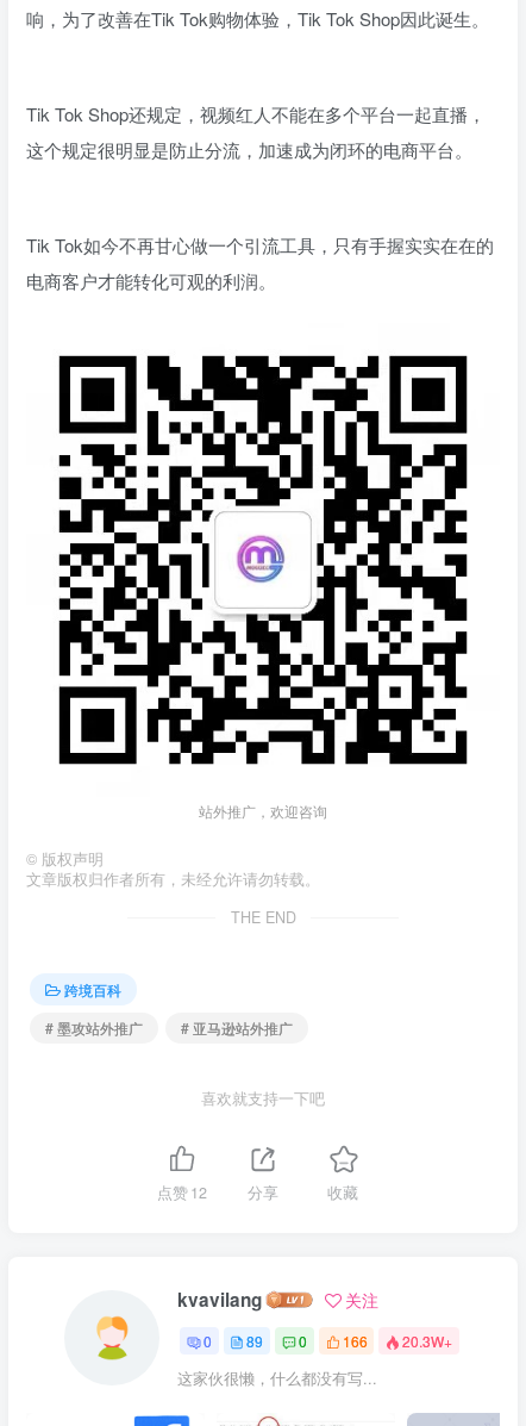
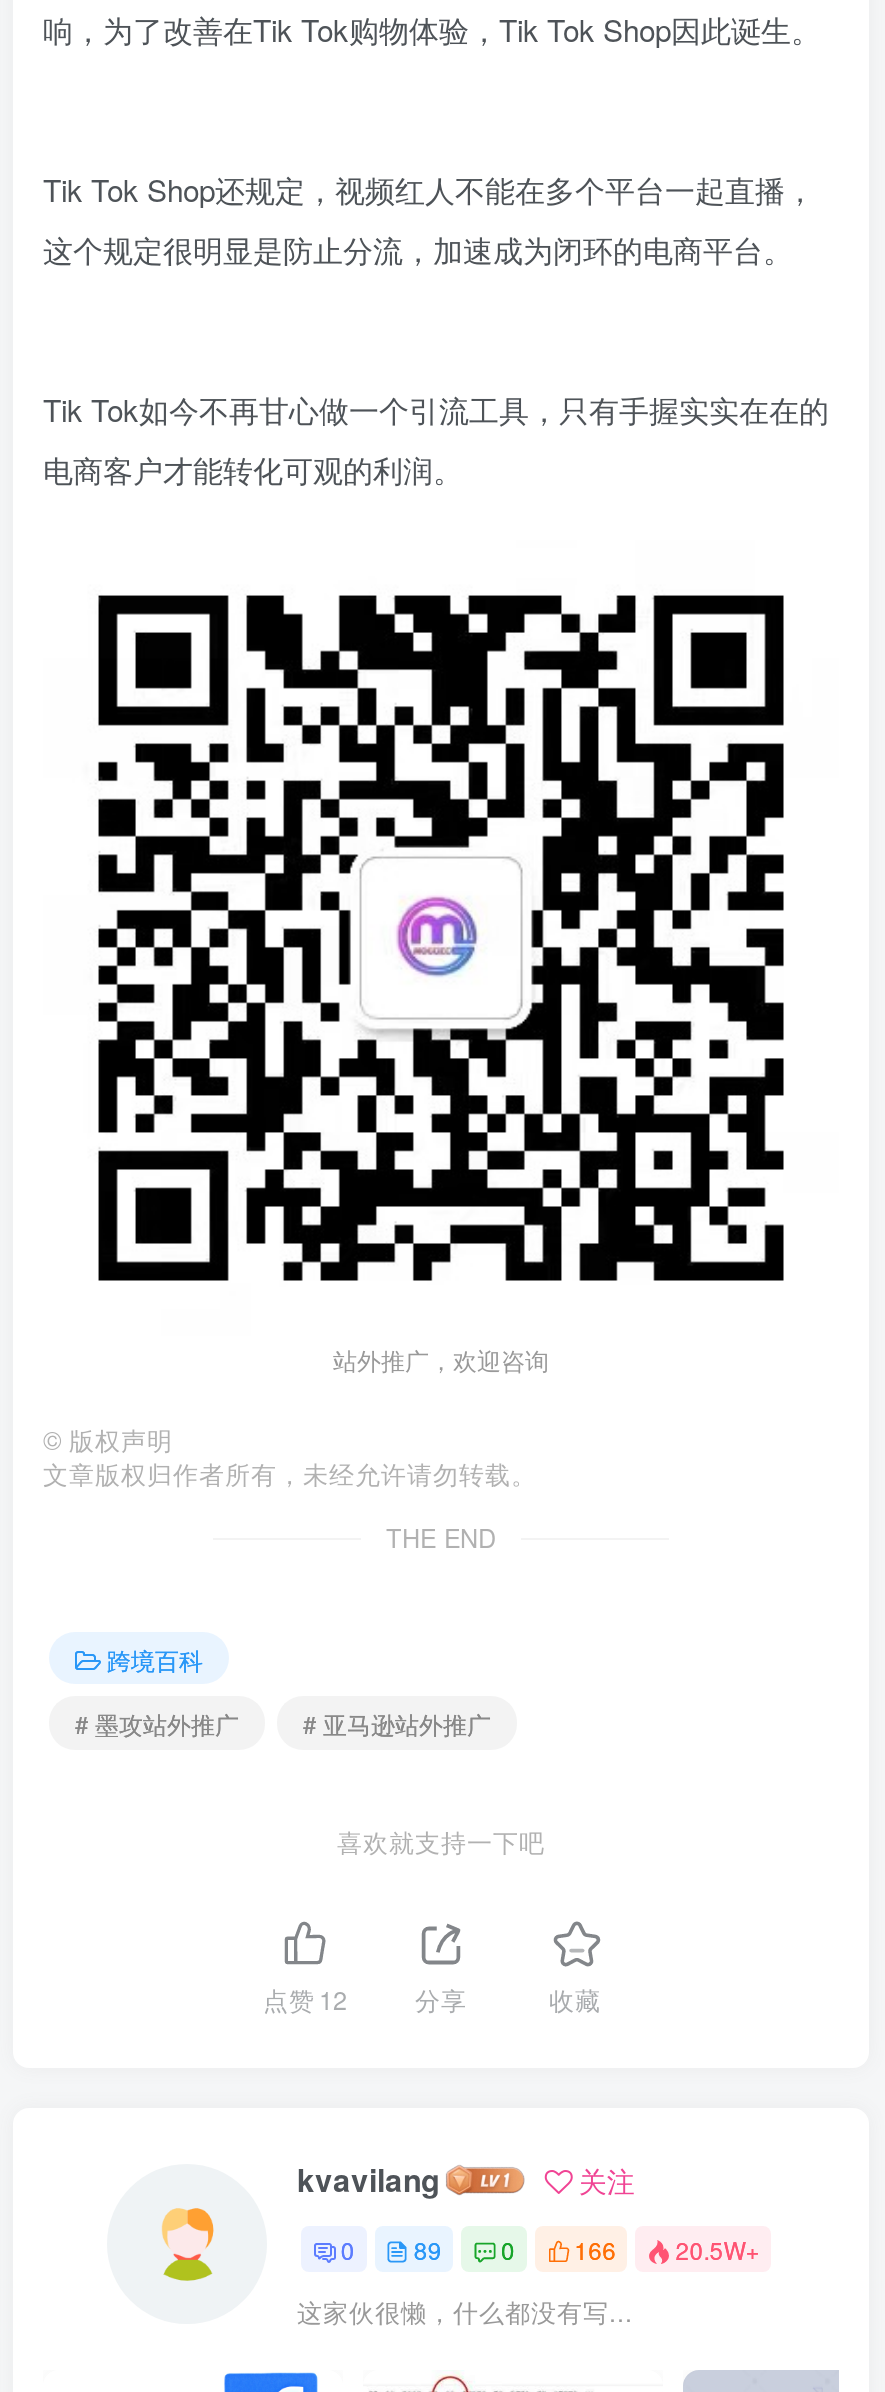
[203,1331,452,1351] 0 89 0 166 20.3W+ -> [341,2232,759,2266] 0 89 0 166 20.5W+

